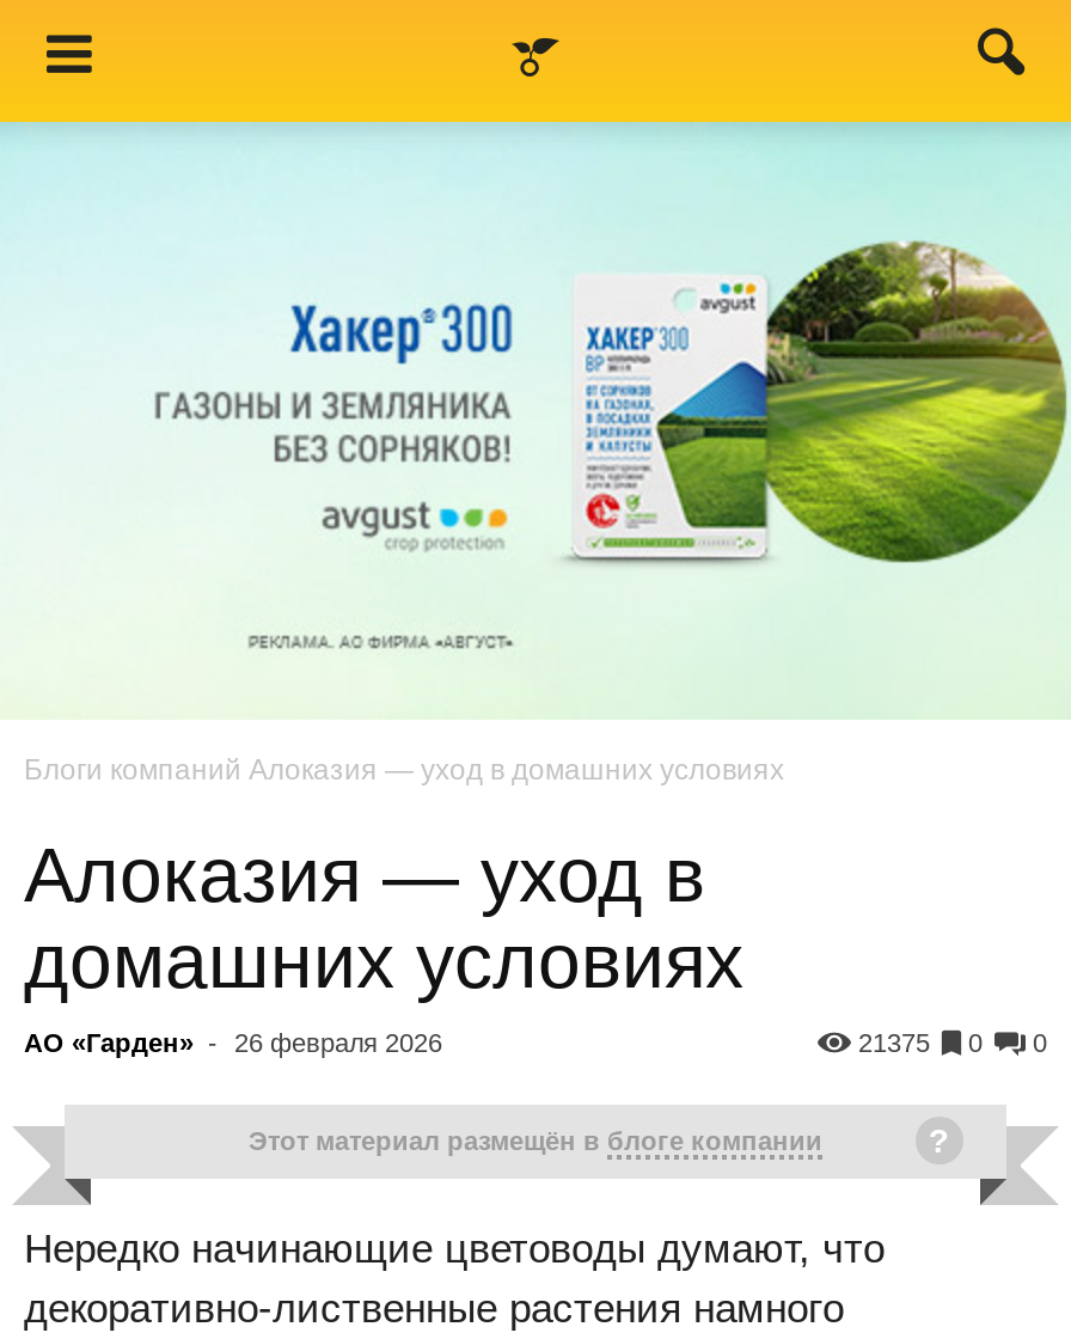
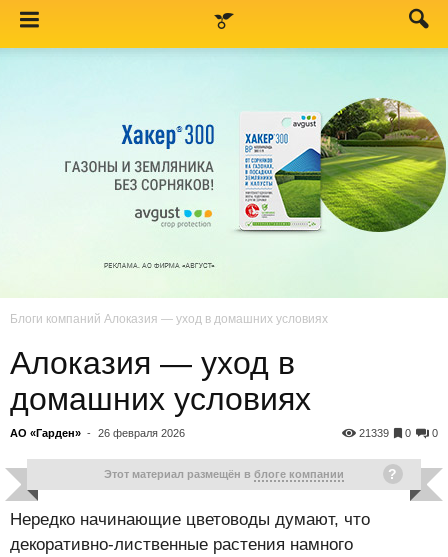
[858,1028,1047,1057] 21375 0 0 -> [359,427,438,439] 21339 0 0

